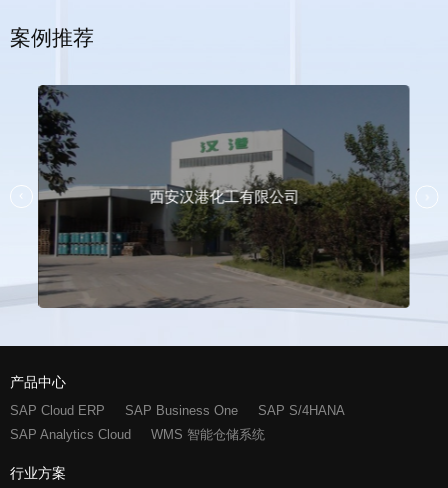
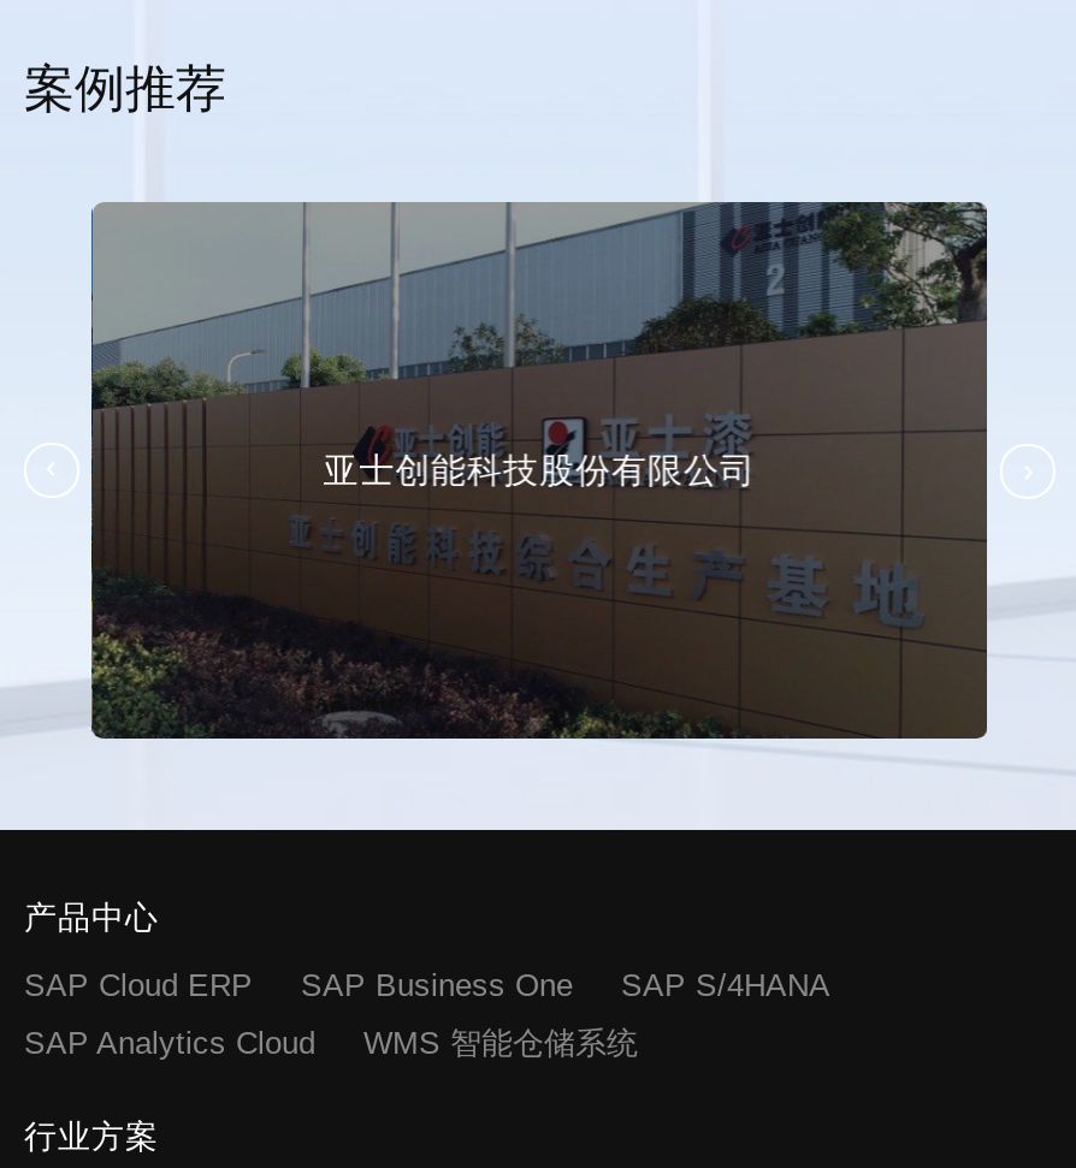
[38,85,410,308] [image] | 西安汉港化工有限公司 -> [91,202,987,741] [image] | 亚士创能科技股份有限公司

